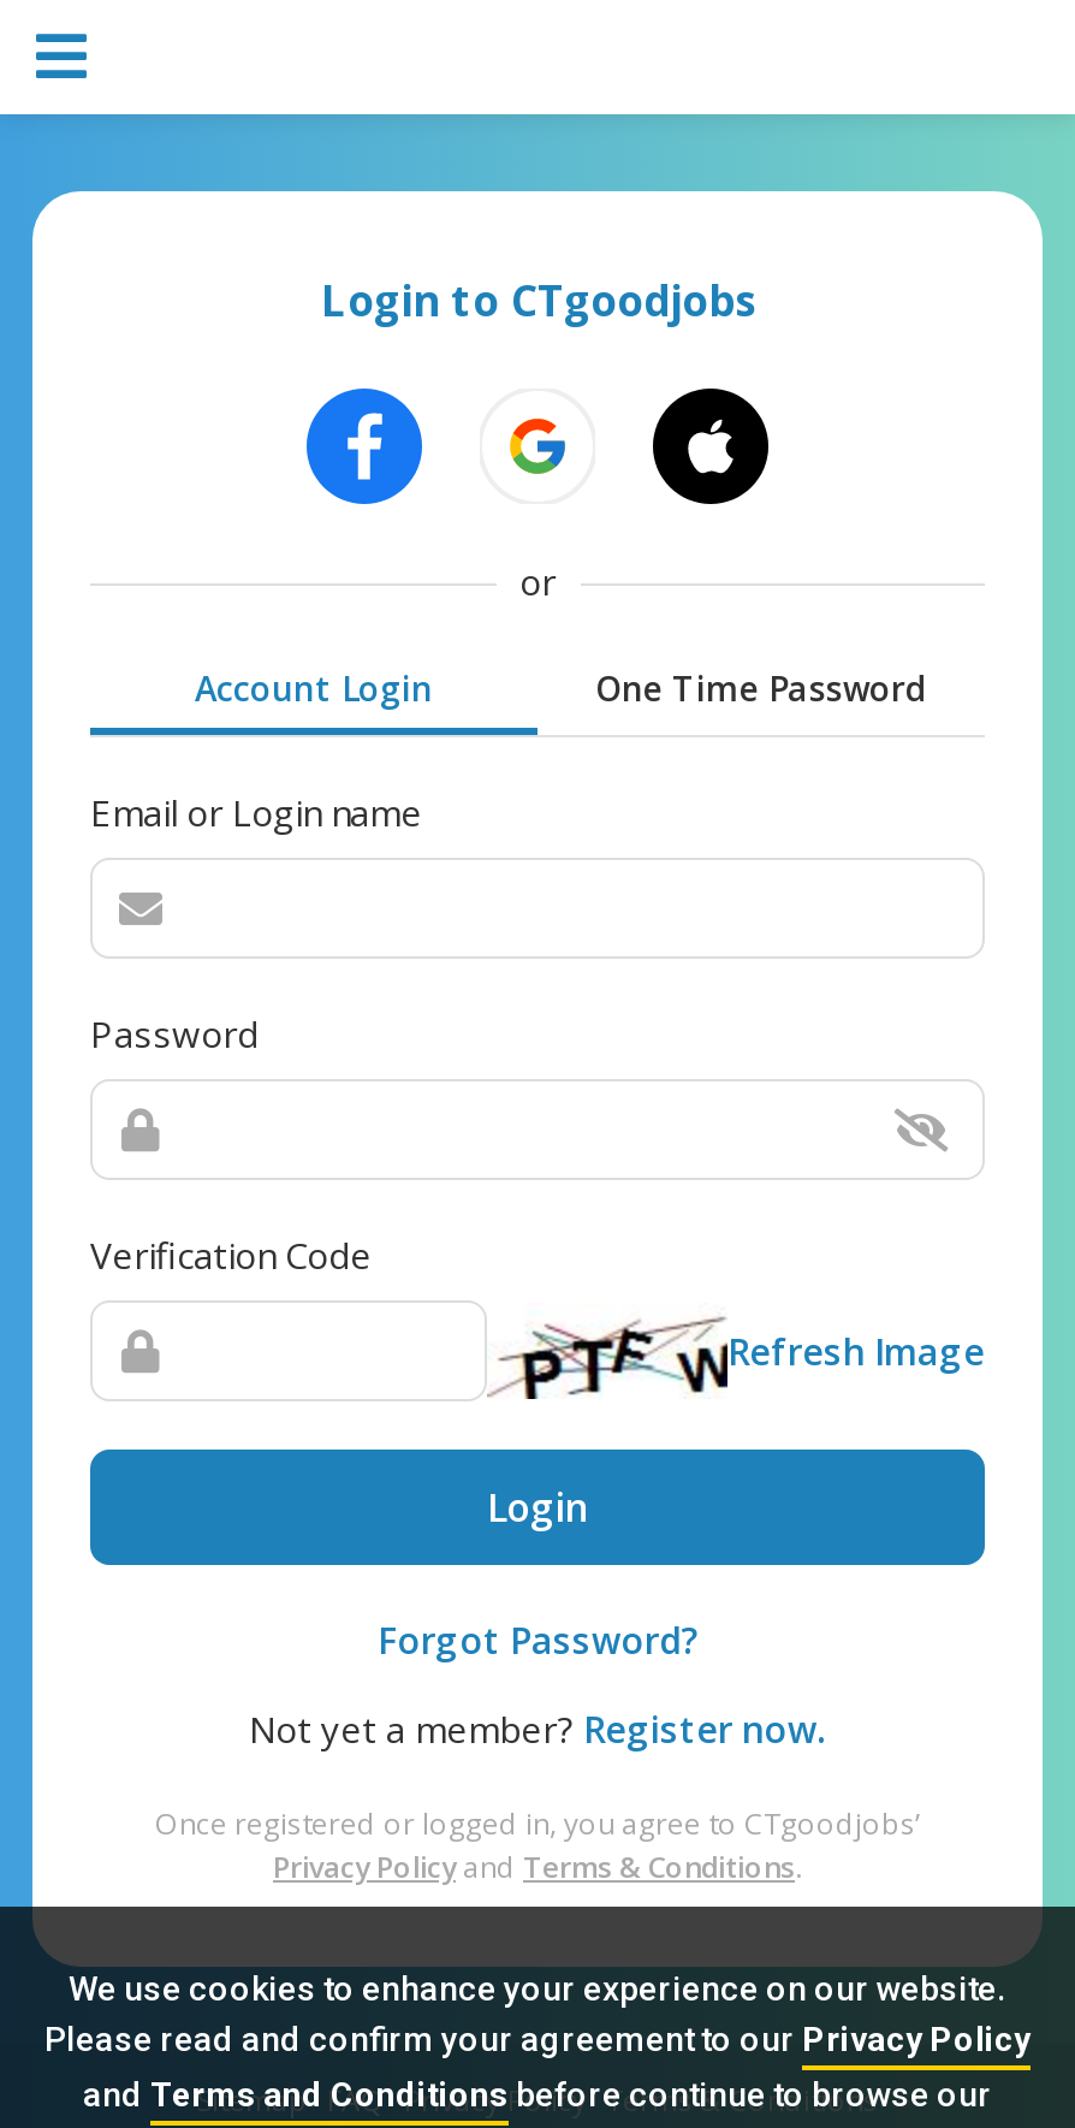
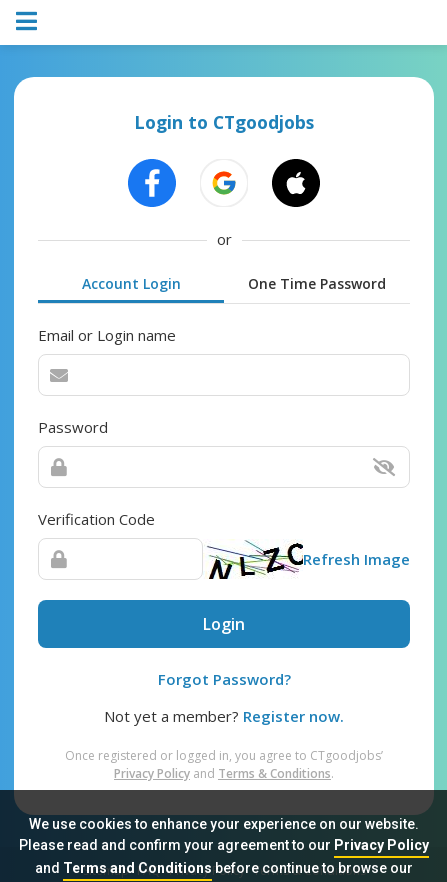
[489,1308,730,1399] [image] -> [207,540,304,580] [image]

